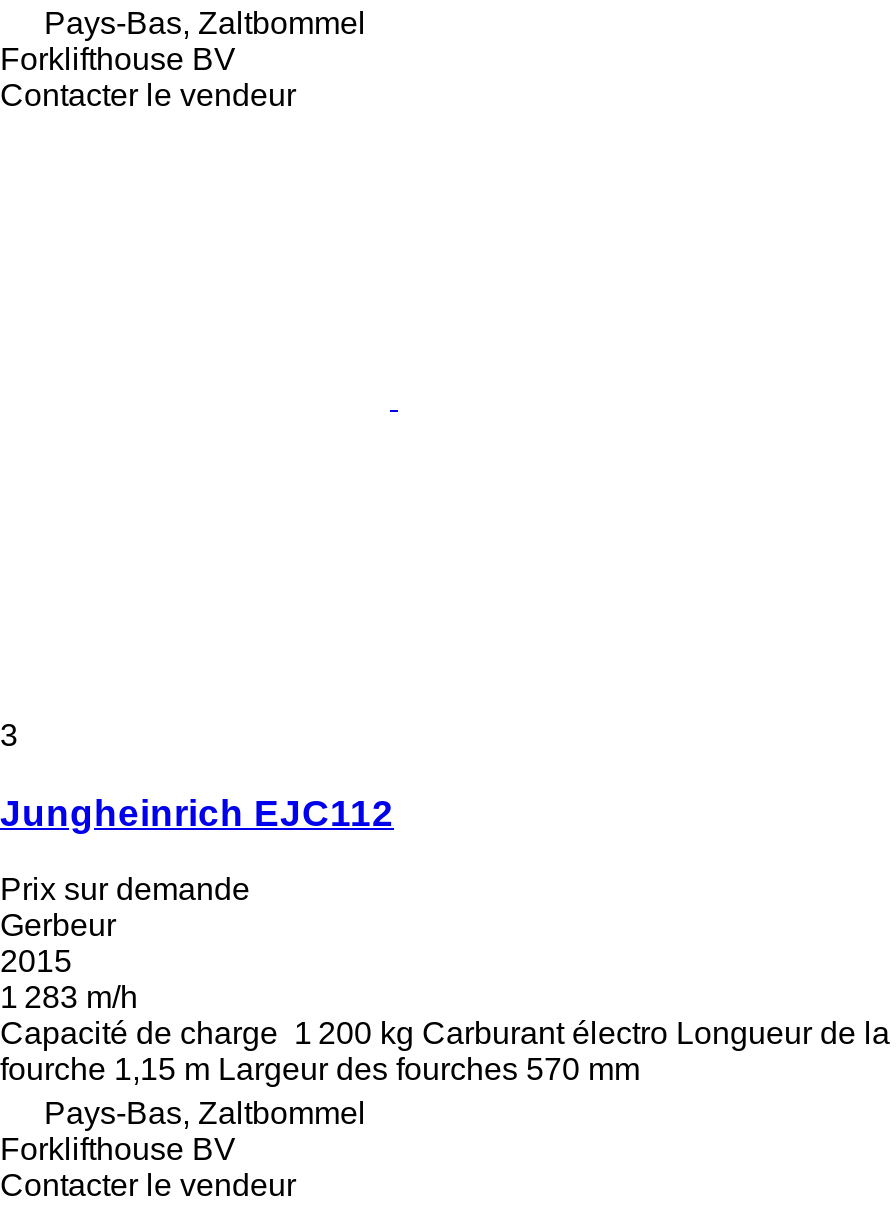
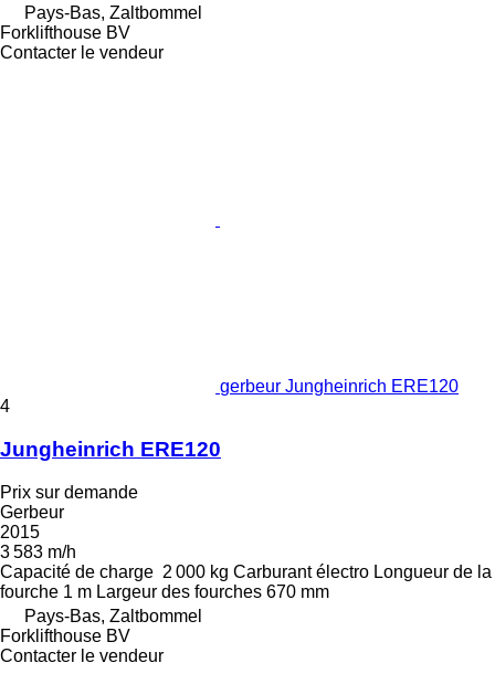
[0,718,18,752] 3 -> [0,377,459,416] gerbeur Jungheinrich ERE120 | 4
[0,792,394,834] Jungheinrich EJC112 -> [0,437,221,461] Jungheinrich ERE120
[0,981,138,1015] 1 283 m/h -> [0,542,76,561] 3 583 m/h
[0,1017,890,1051] Capacité de charge 1 200 kg Carburant électro Longueur de la -> [0,562,492,581] Capacité de charge 2 000 kg Carburant électro Longueur de la
[0,1053,640,1087] fourche 1,15 m Largeur des fourches 570 mm -> [0,582,329,601] fourche 1 m Largeur des fourches 670 mm

